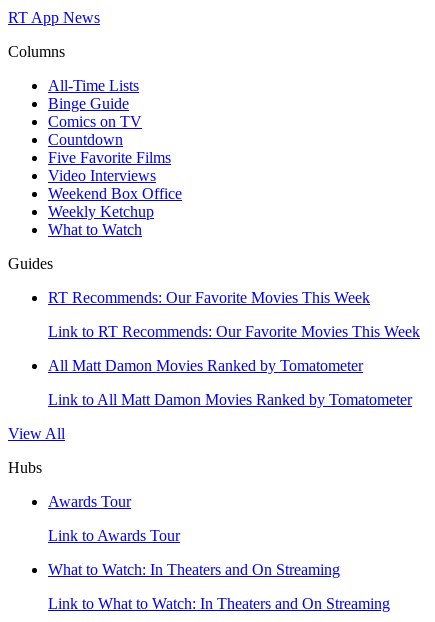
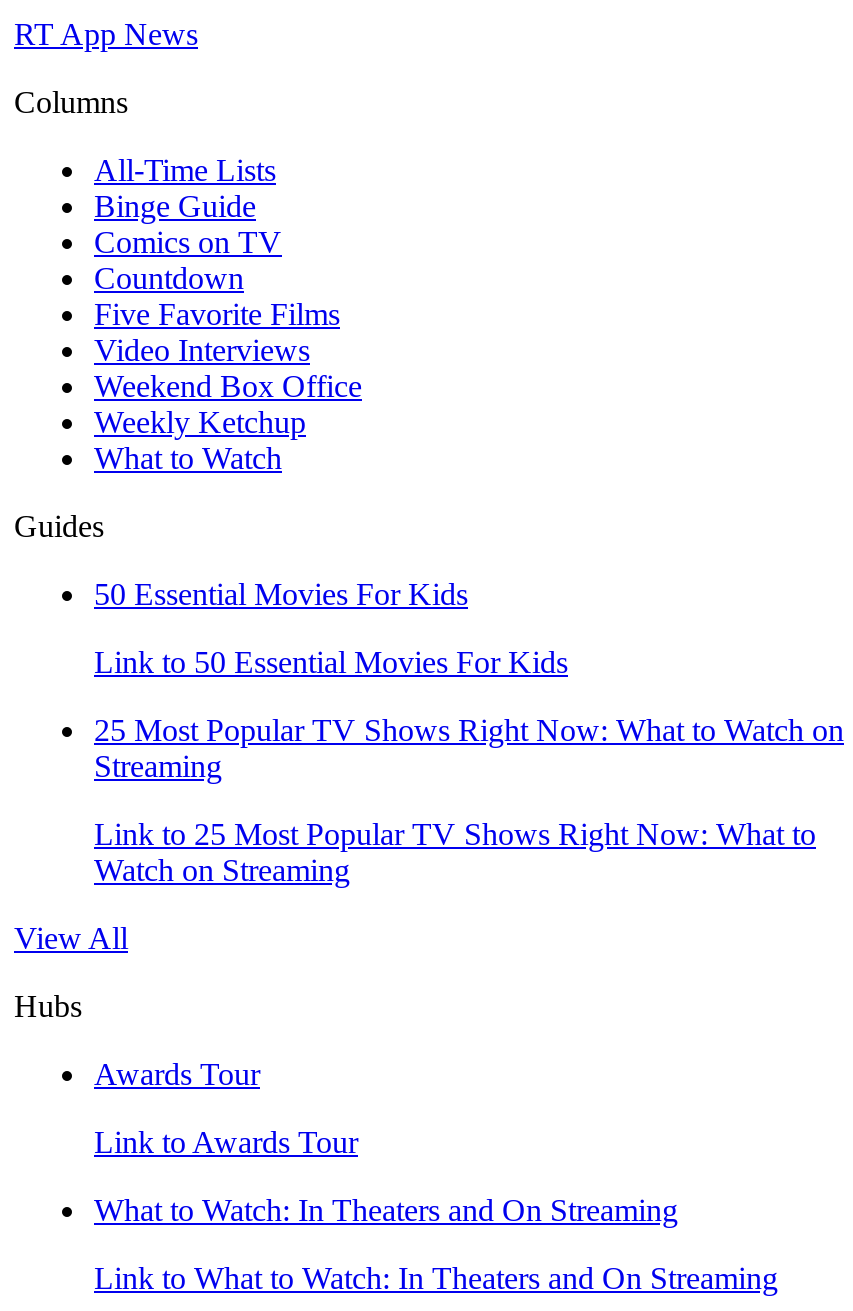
[48,289,370,306] RT Recommends: Our Favorite Movies This Week -> [94,577,468,611] 50 Essential Movies For Kids
[48,323,420,340] Link to RT Recommends: Our Favorite Movies This Week -> [94,645,568,679] Link to 50 Essential Movies For Kids
[48,357,363,374] All Matt Damon Movies Ranked by Tomatometer -> [94,713,844,783] 25 Most Popular TV Shows Right Now: What to Watch on | Streaming
[48,391,412,408] Link to All Matt Damon Movies Ranked by Tomatometer -> [94,817,816,887] Link to 25 Most Popular TV Shows Right Now: What to | Watch on Streaming

